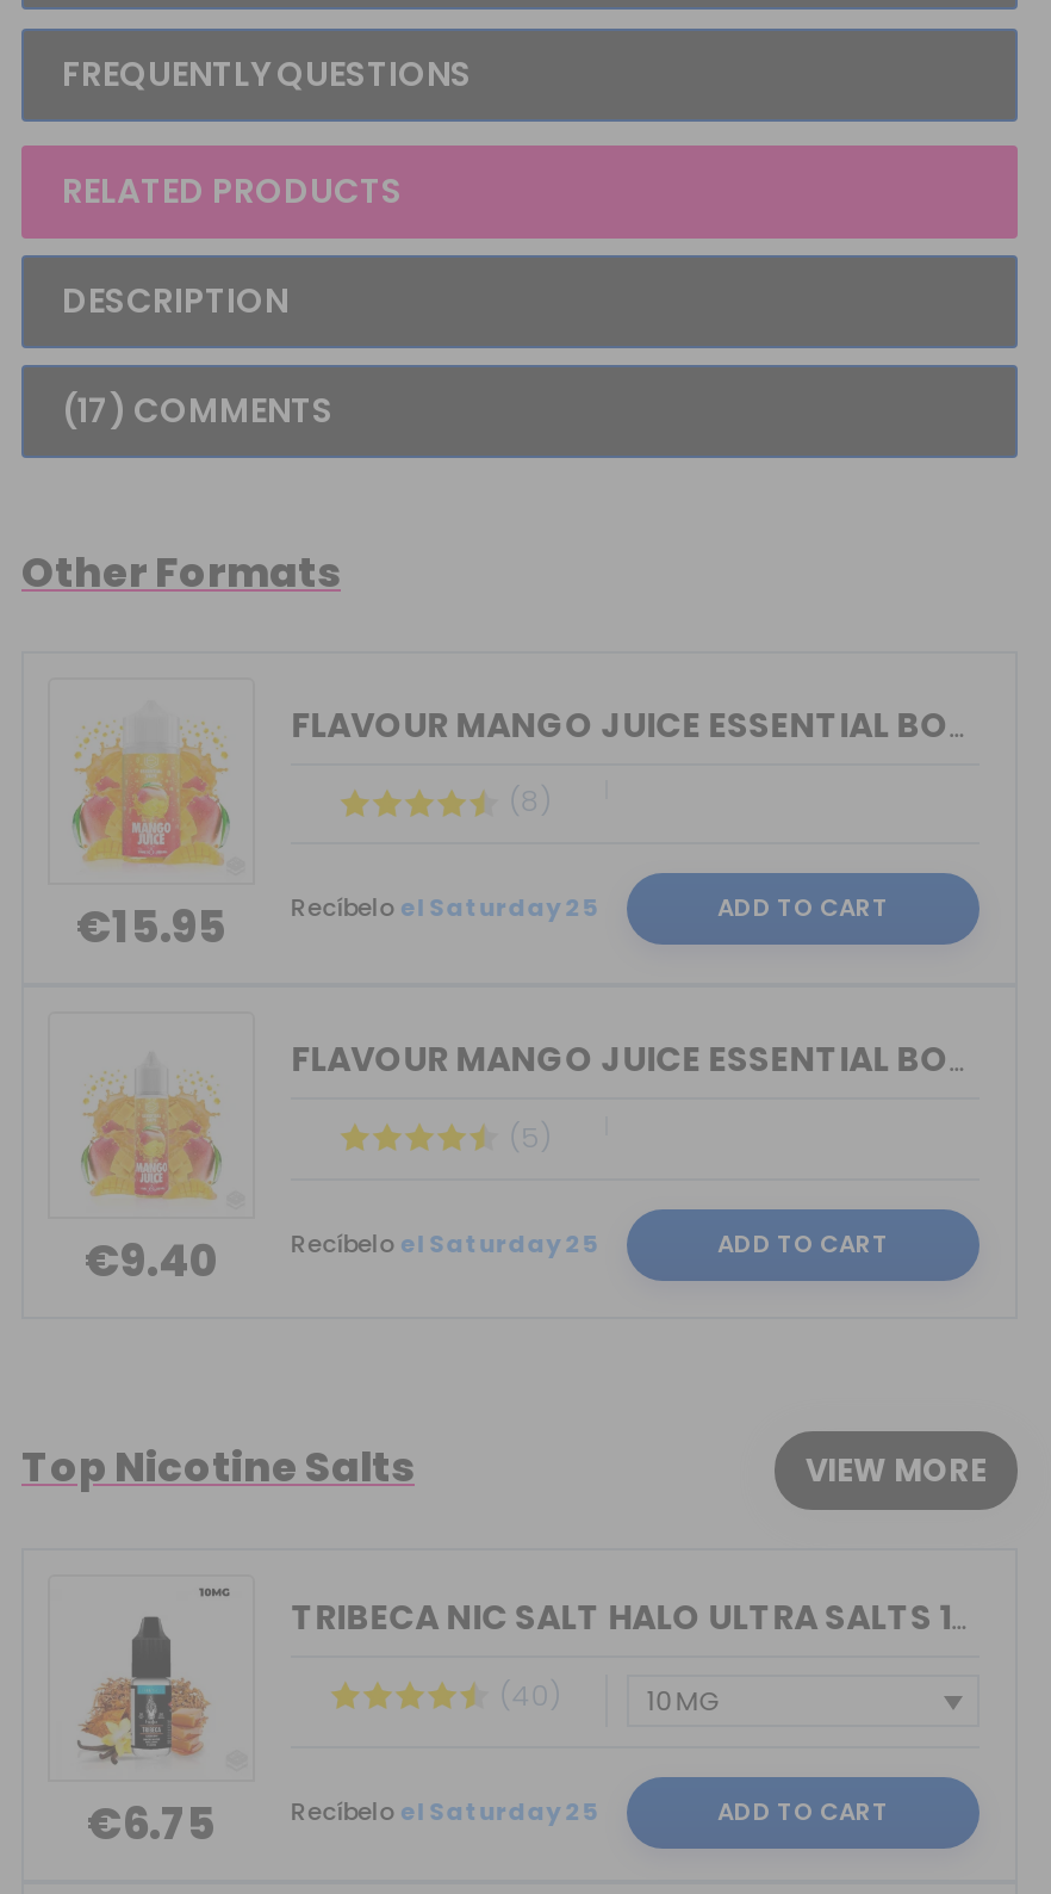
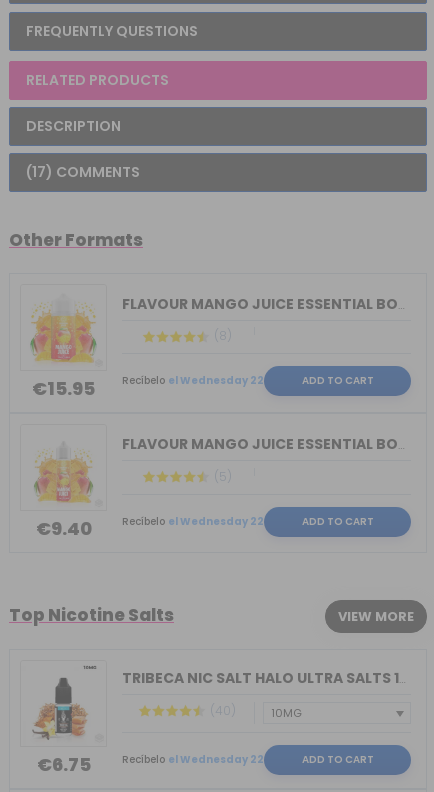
[291,891,598,926] Recíbelo el Saturday 25 -> [122,373,264,388] Recíbelo el Wednesday 22
[291,1225,598,1261] Recíbelo el Saturday 25 -> [122,513,264,528] Recíbelo el Wednesday 22
[291,1793,598,1829] Recíbelo el Saturday 25 -> [122,752,264,767] Recíbelo el Wednesday 22

